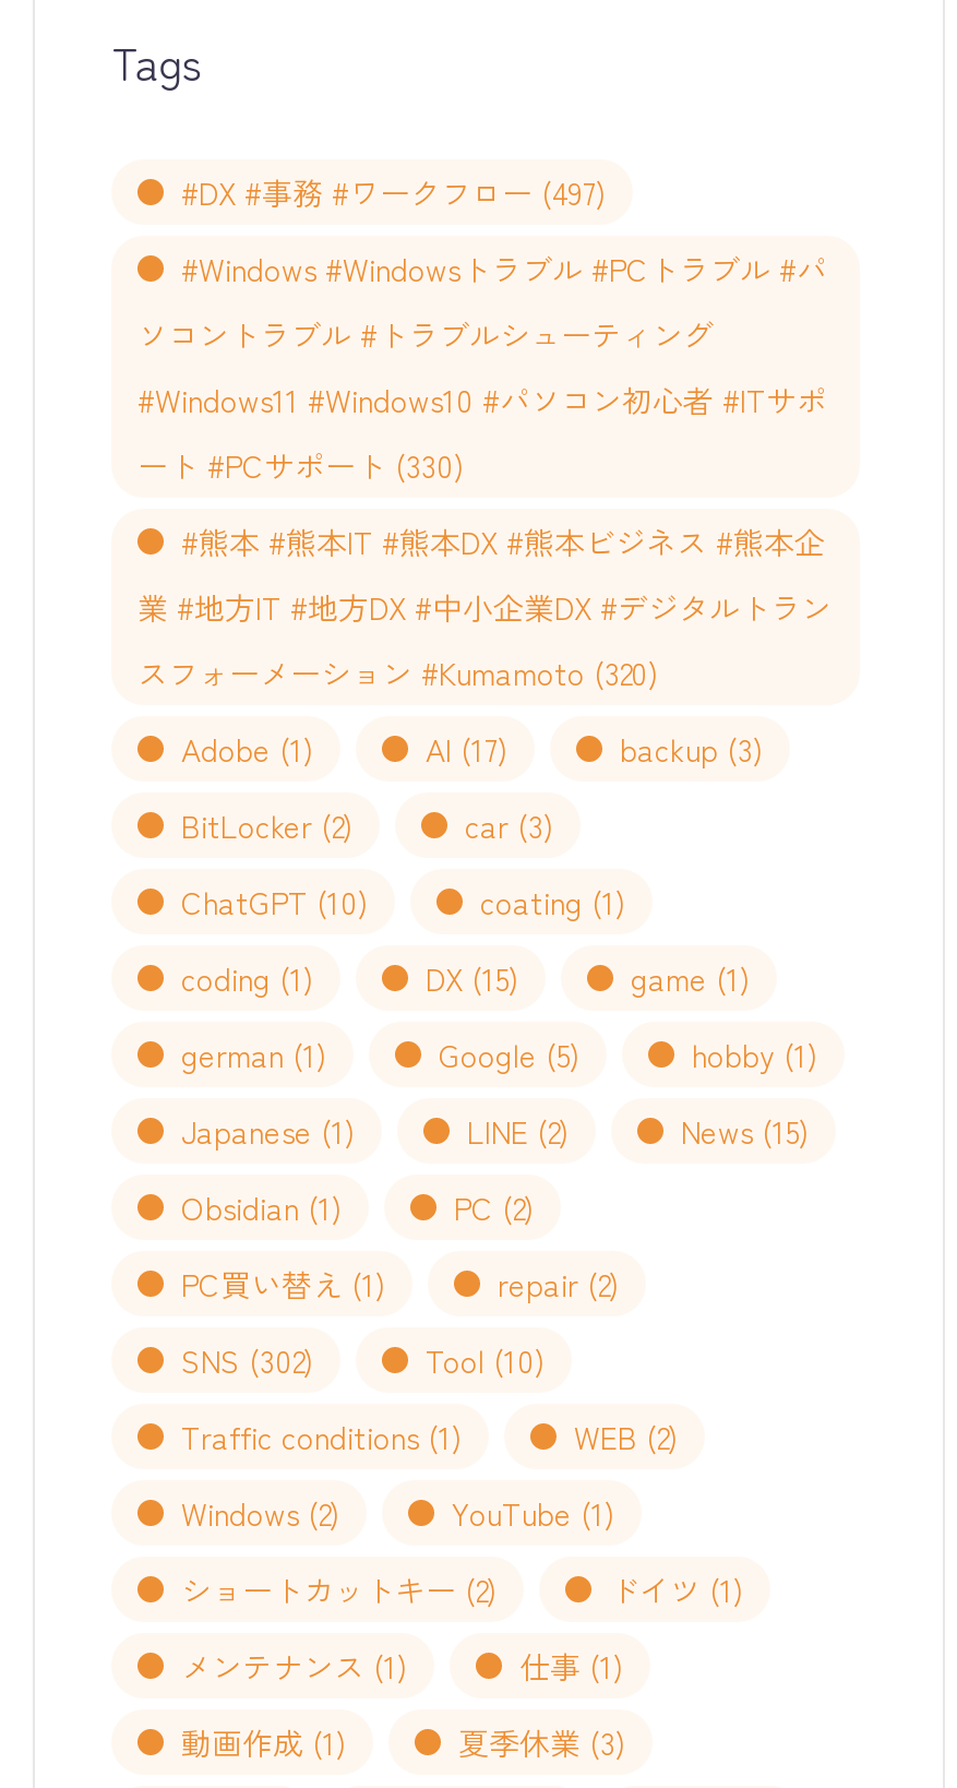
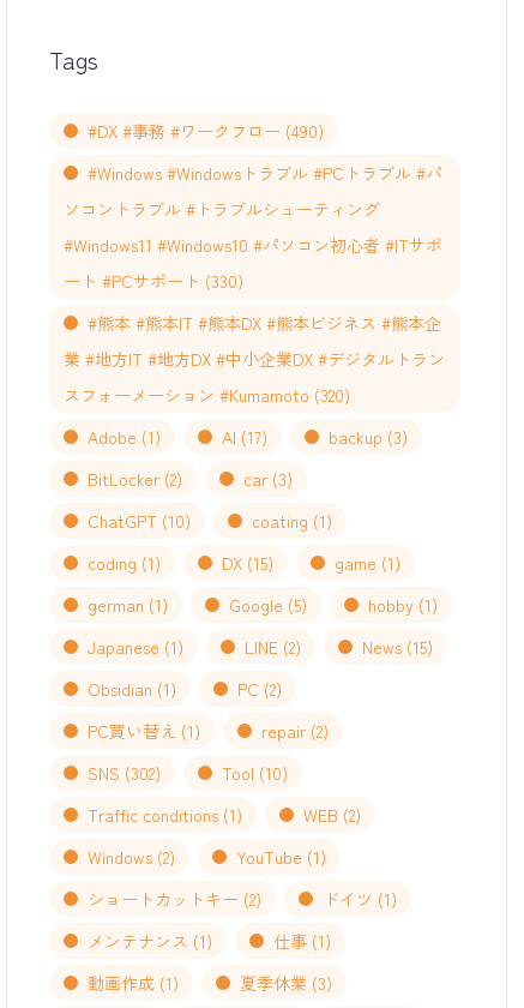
[181,169,607,213] #DX #事務 #ワークフロー(497) -> [88,118,324,142] #DX #事務 #ワークフロー(490)

